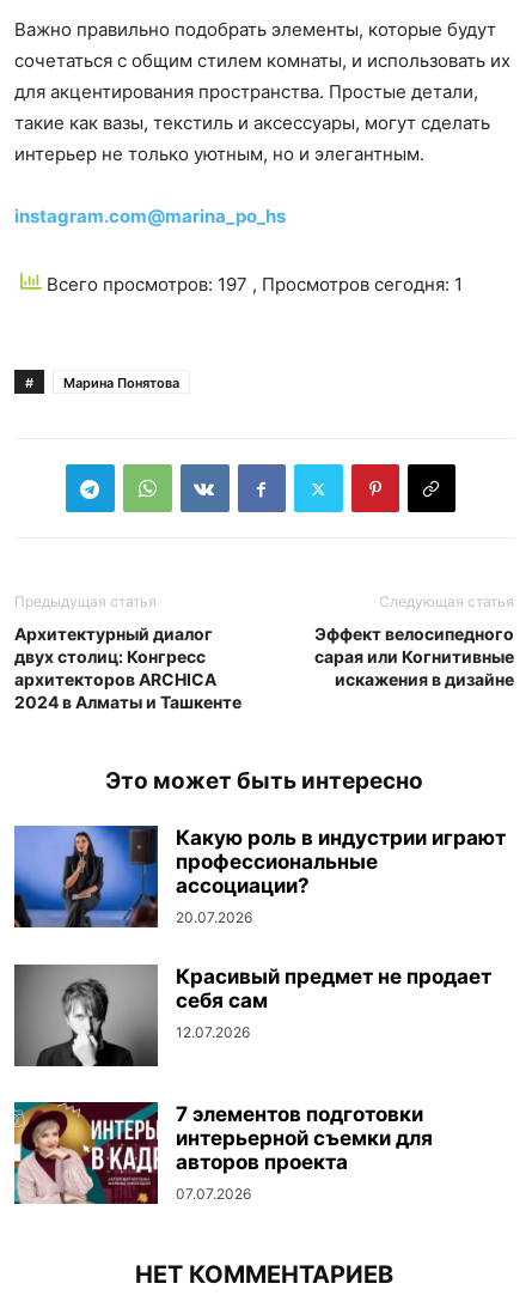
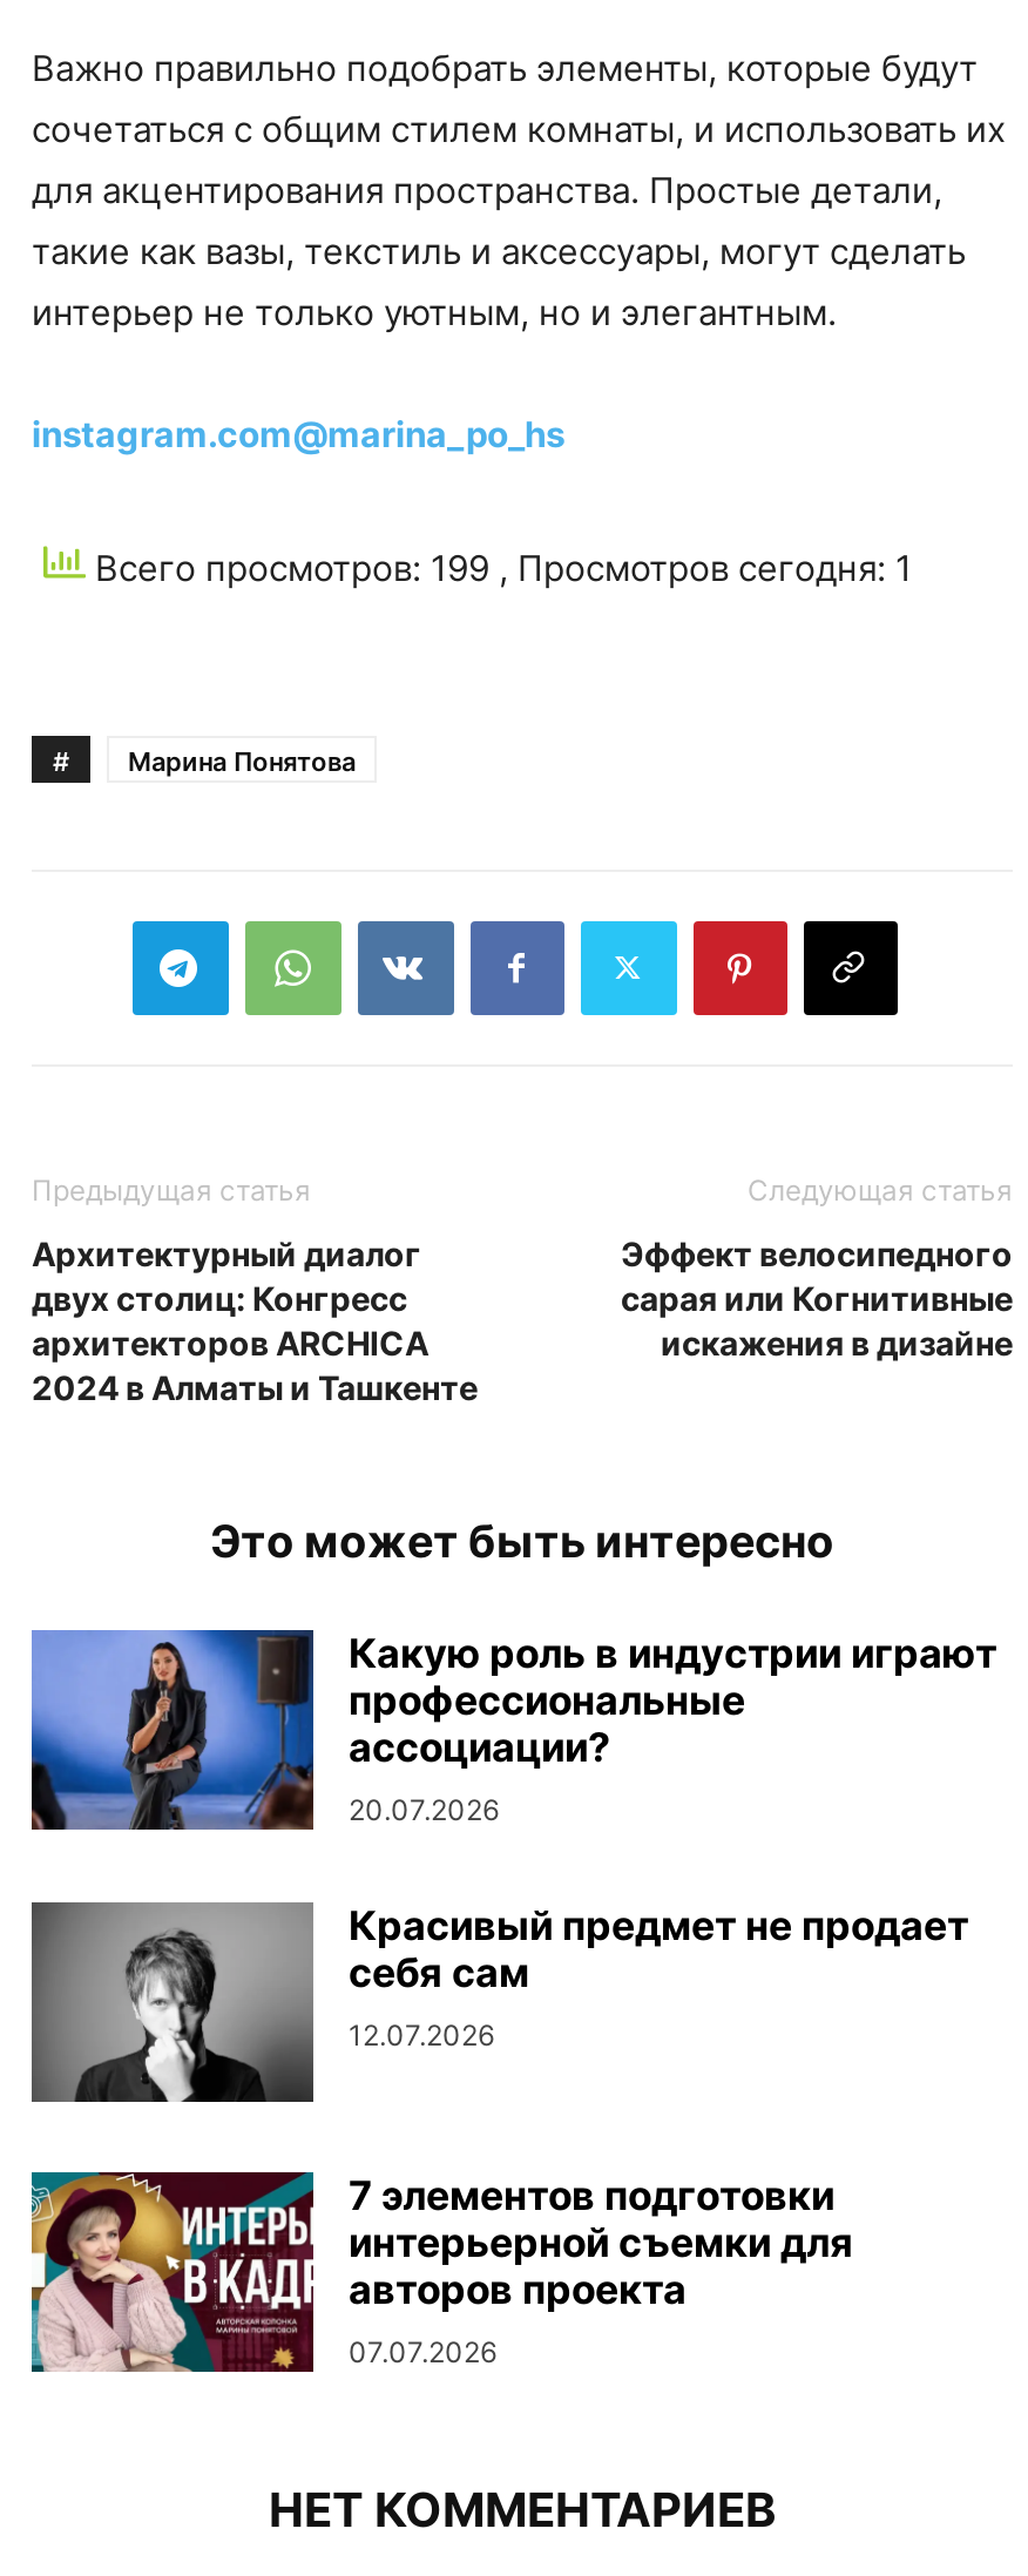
[42,273,463,296] Всего просмотров: 197, Просмотров сегодня: 1 -> [86,545,912,590] Всего просмотров: 199, Просмотров сегодня: 1

